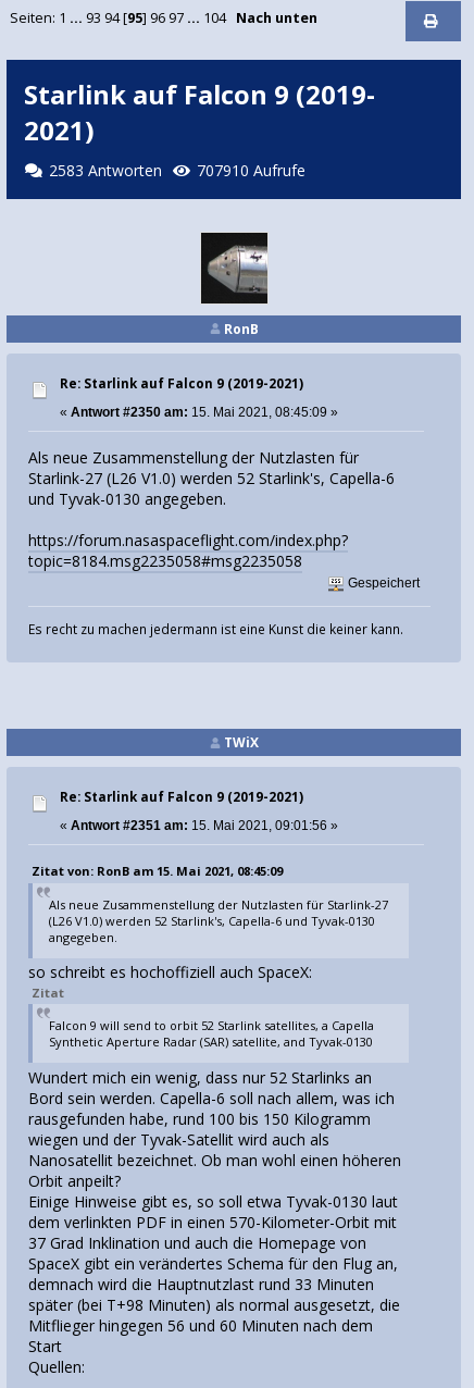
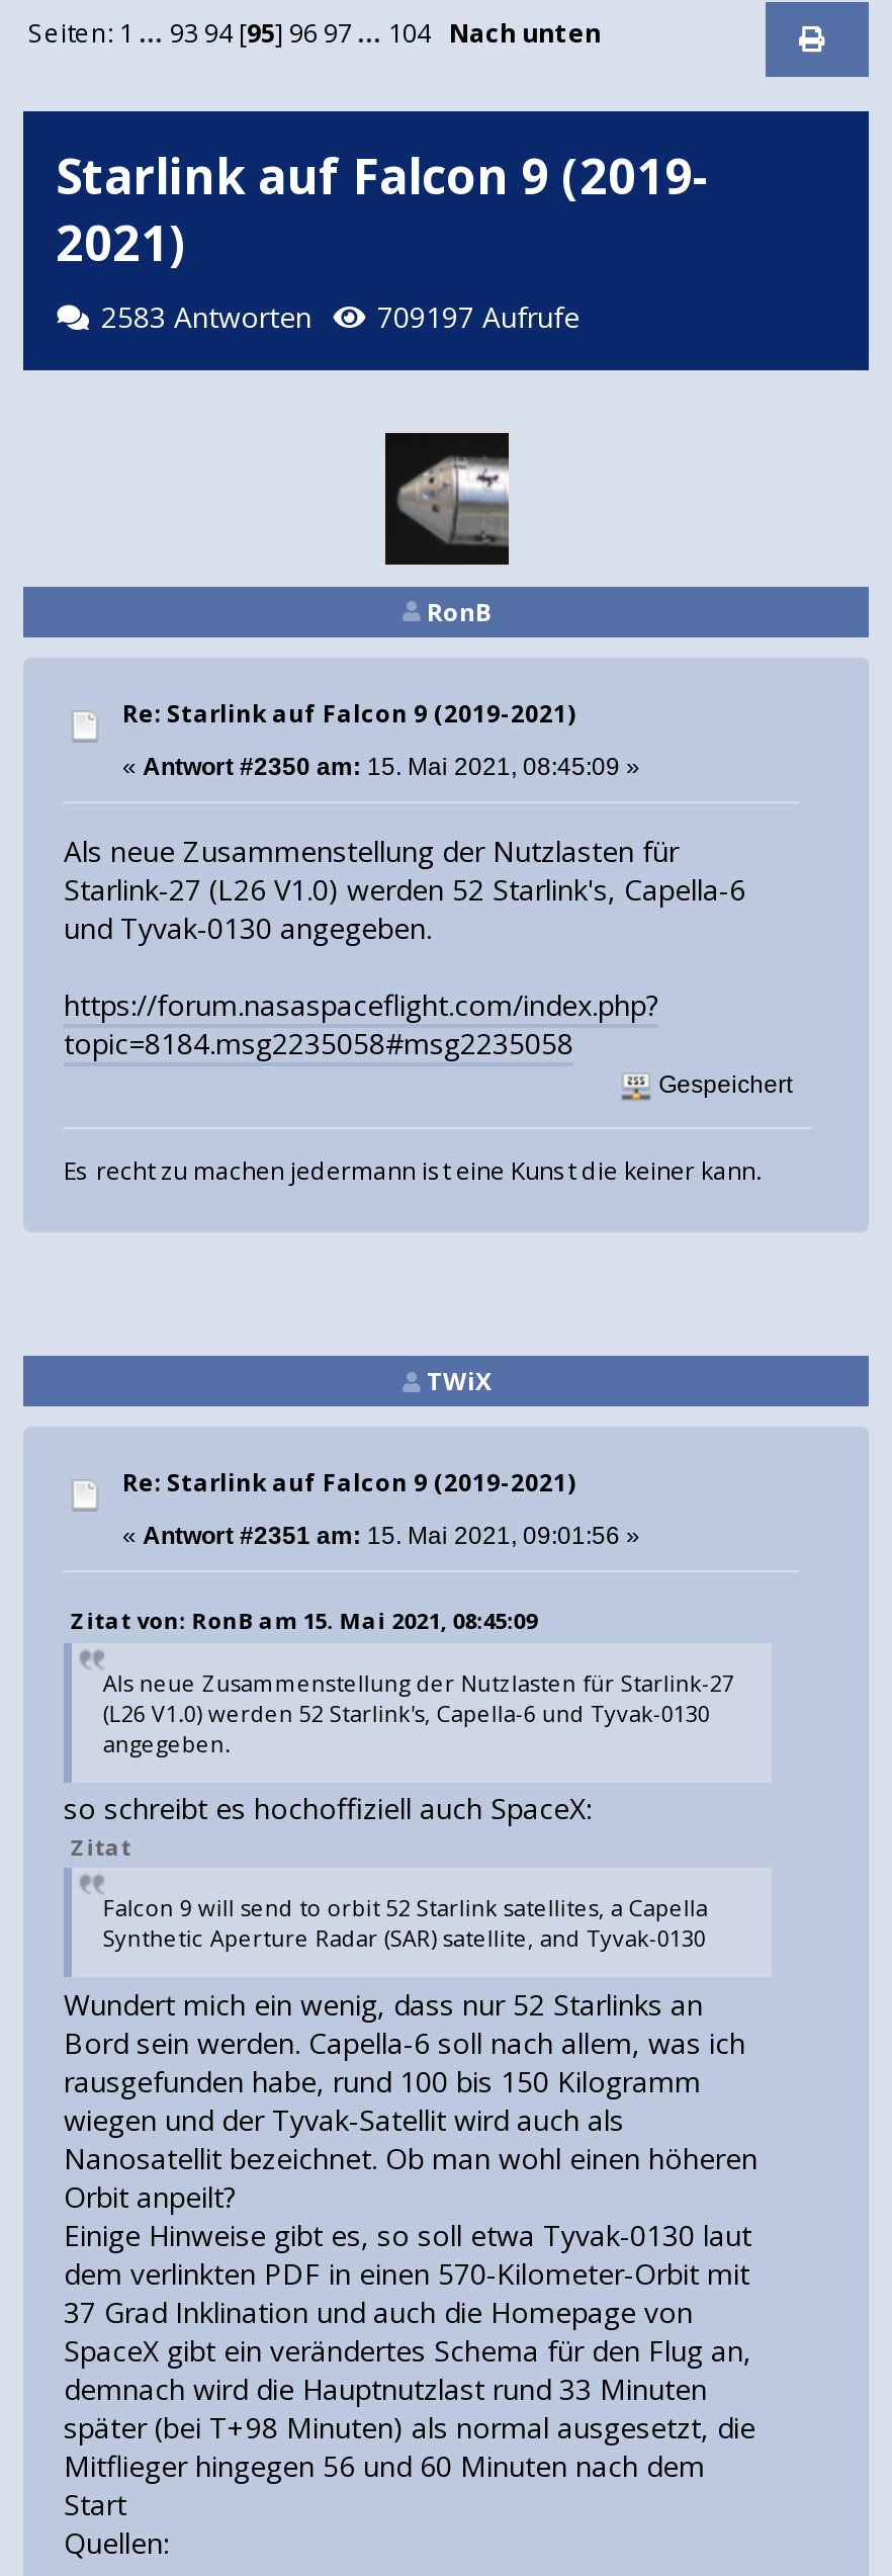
[48,159,305,180] 2583 Antworten 707910 Aufrufe -> [101,296,579,335] 2583 Antworten 709197 Aufrufe

